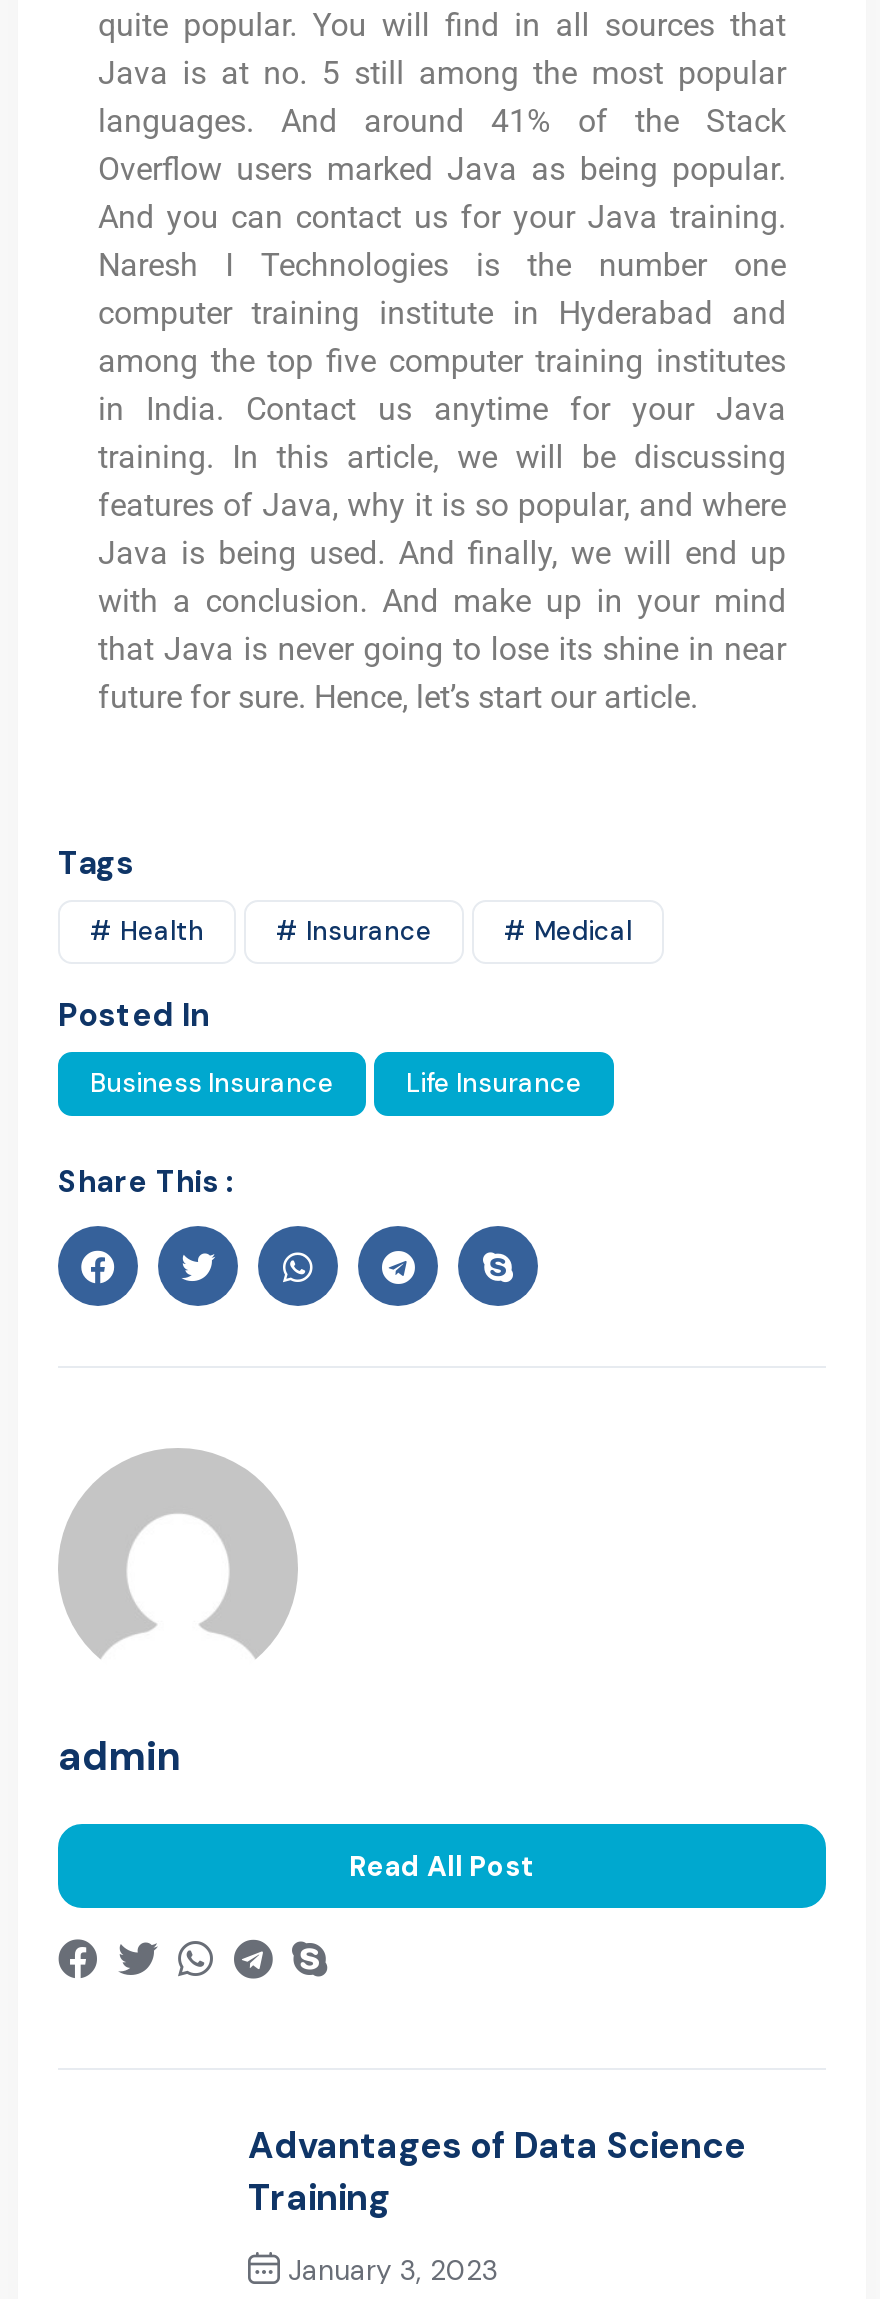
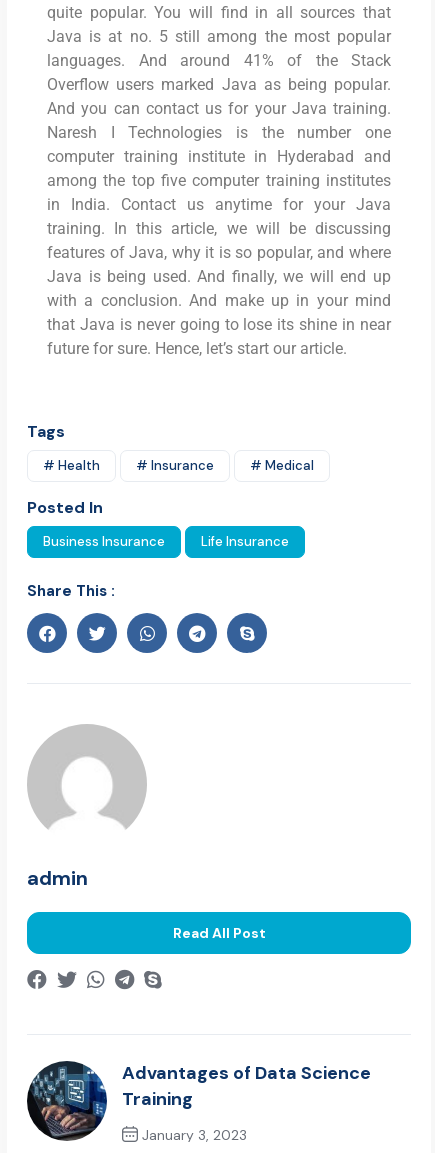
none -> [26,1060,108,1142] [image]

